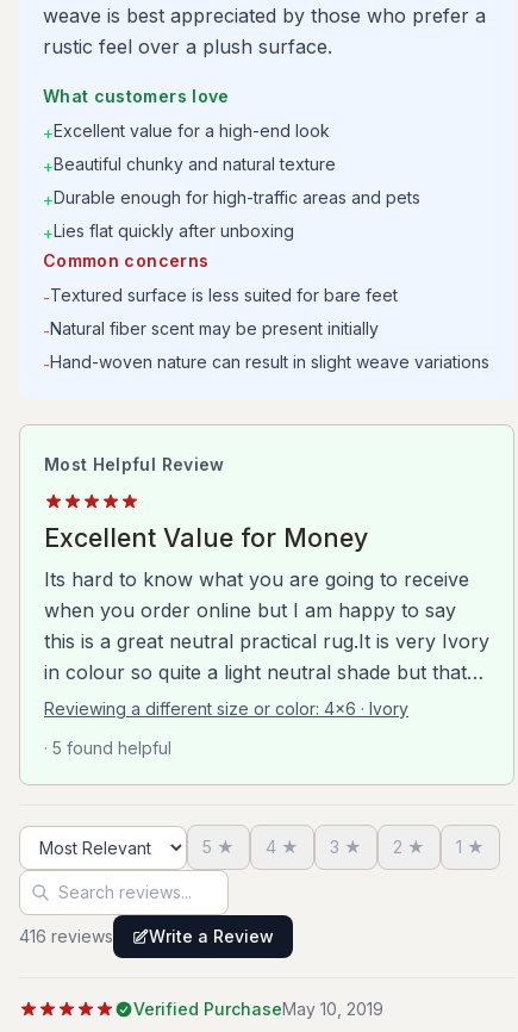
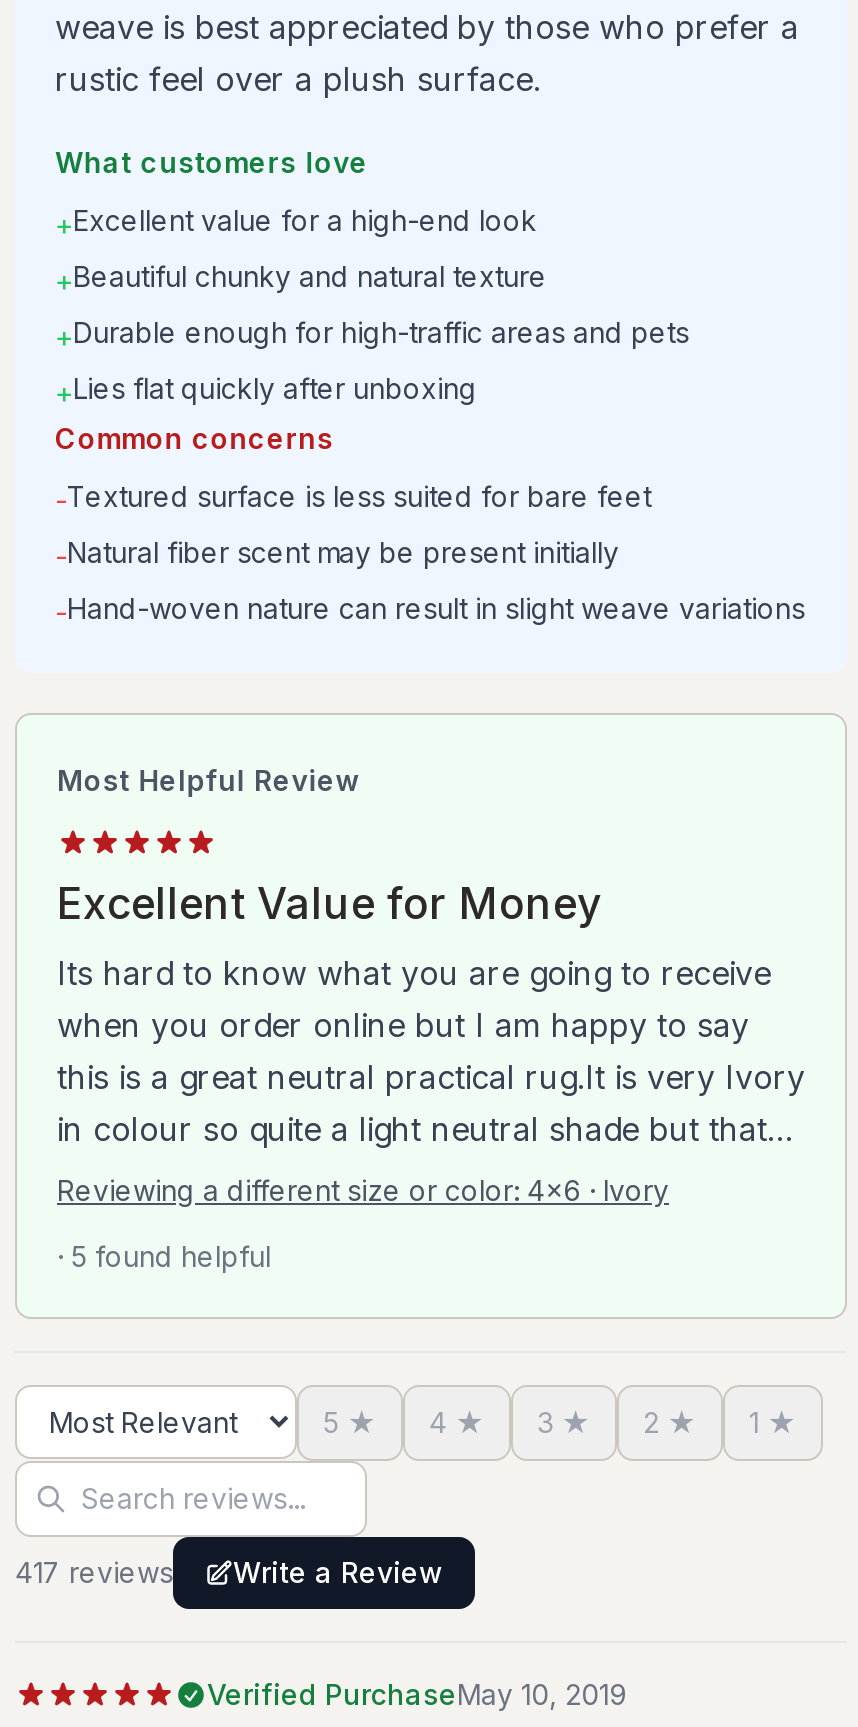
[19,926,274,947] 416 reviews Write a Review -> [15,1555,443,1589] 417 reviews Write a Review

